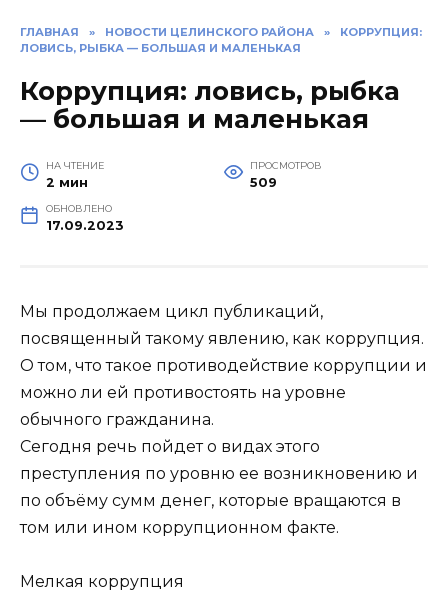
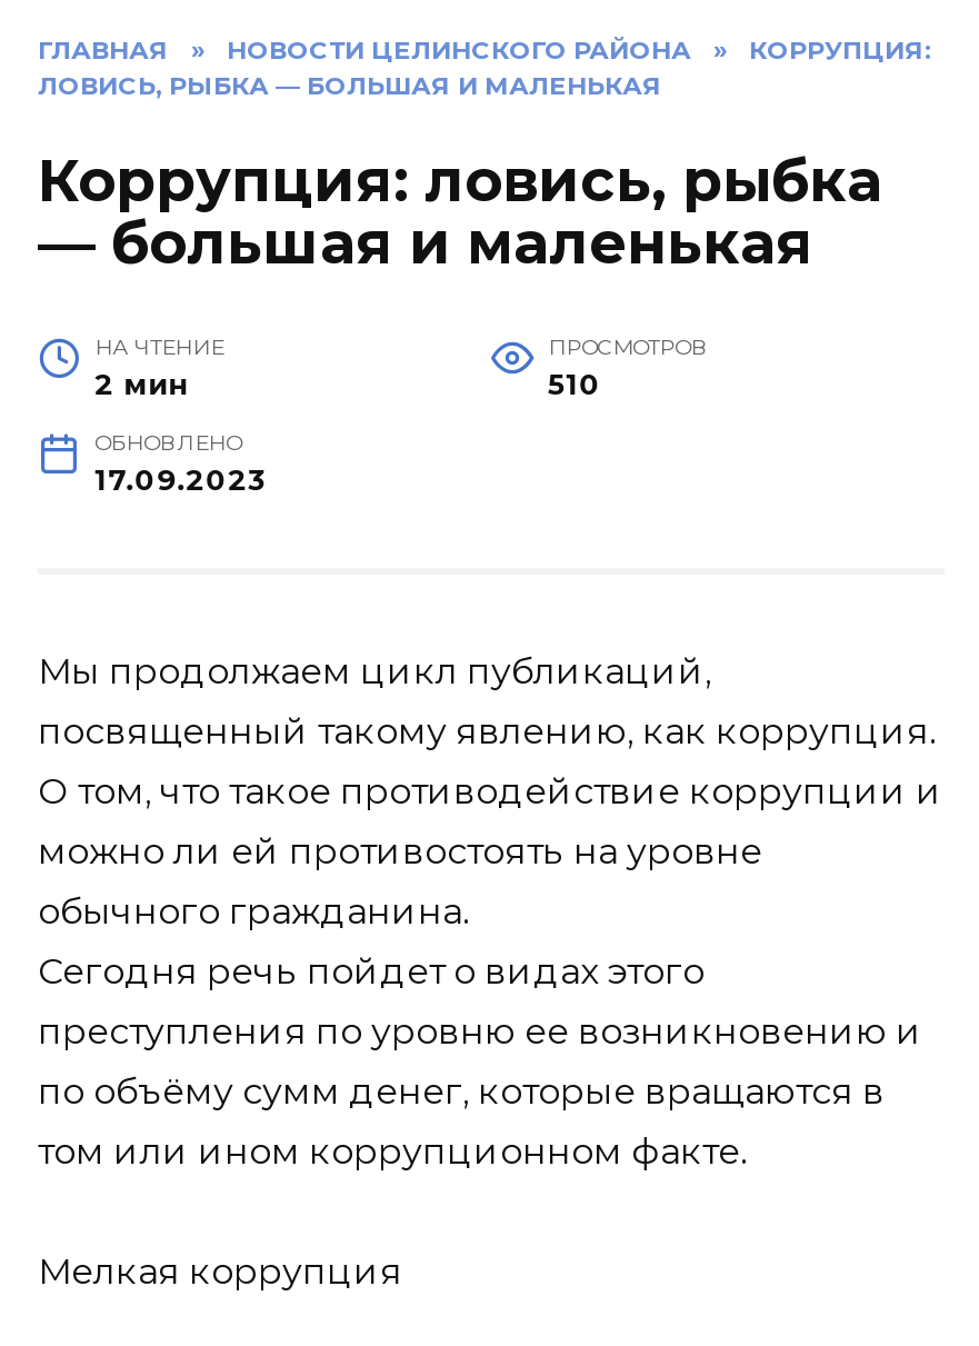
[250,175,277,190] 509 -> [548,367,601,400] 510

